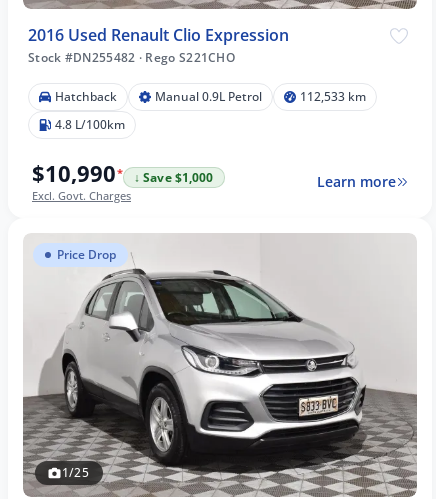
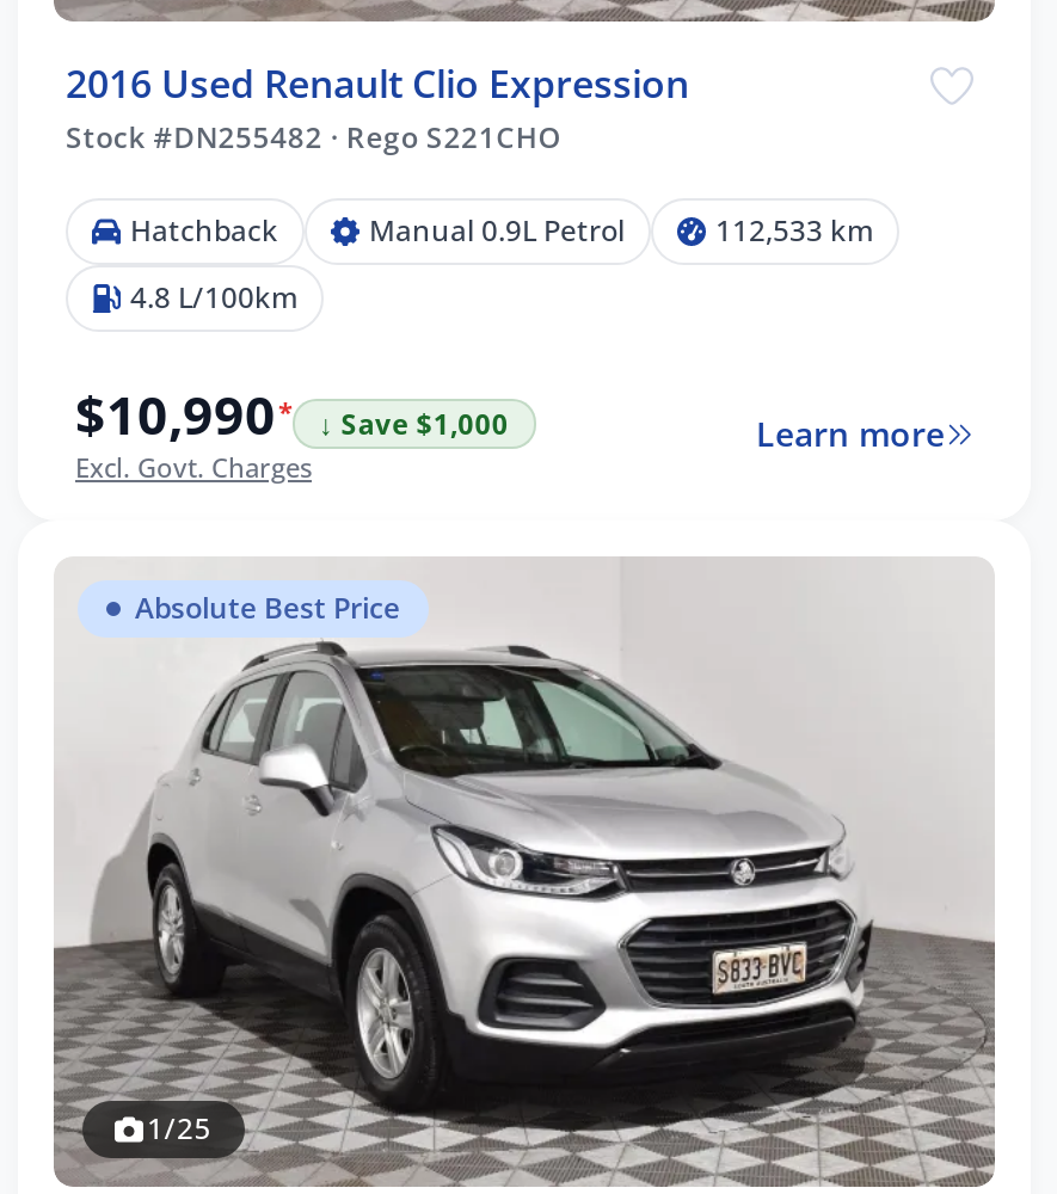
[57,246,116,263] Price Drop -> [135,588,400,629] Absolute Best Price

